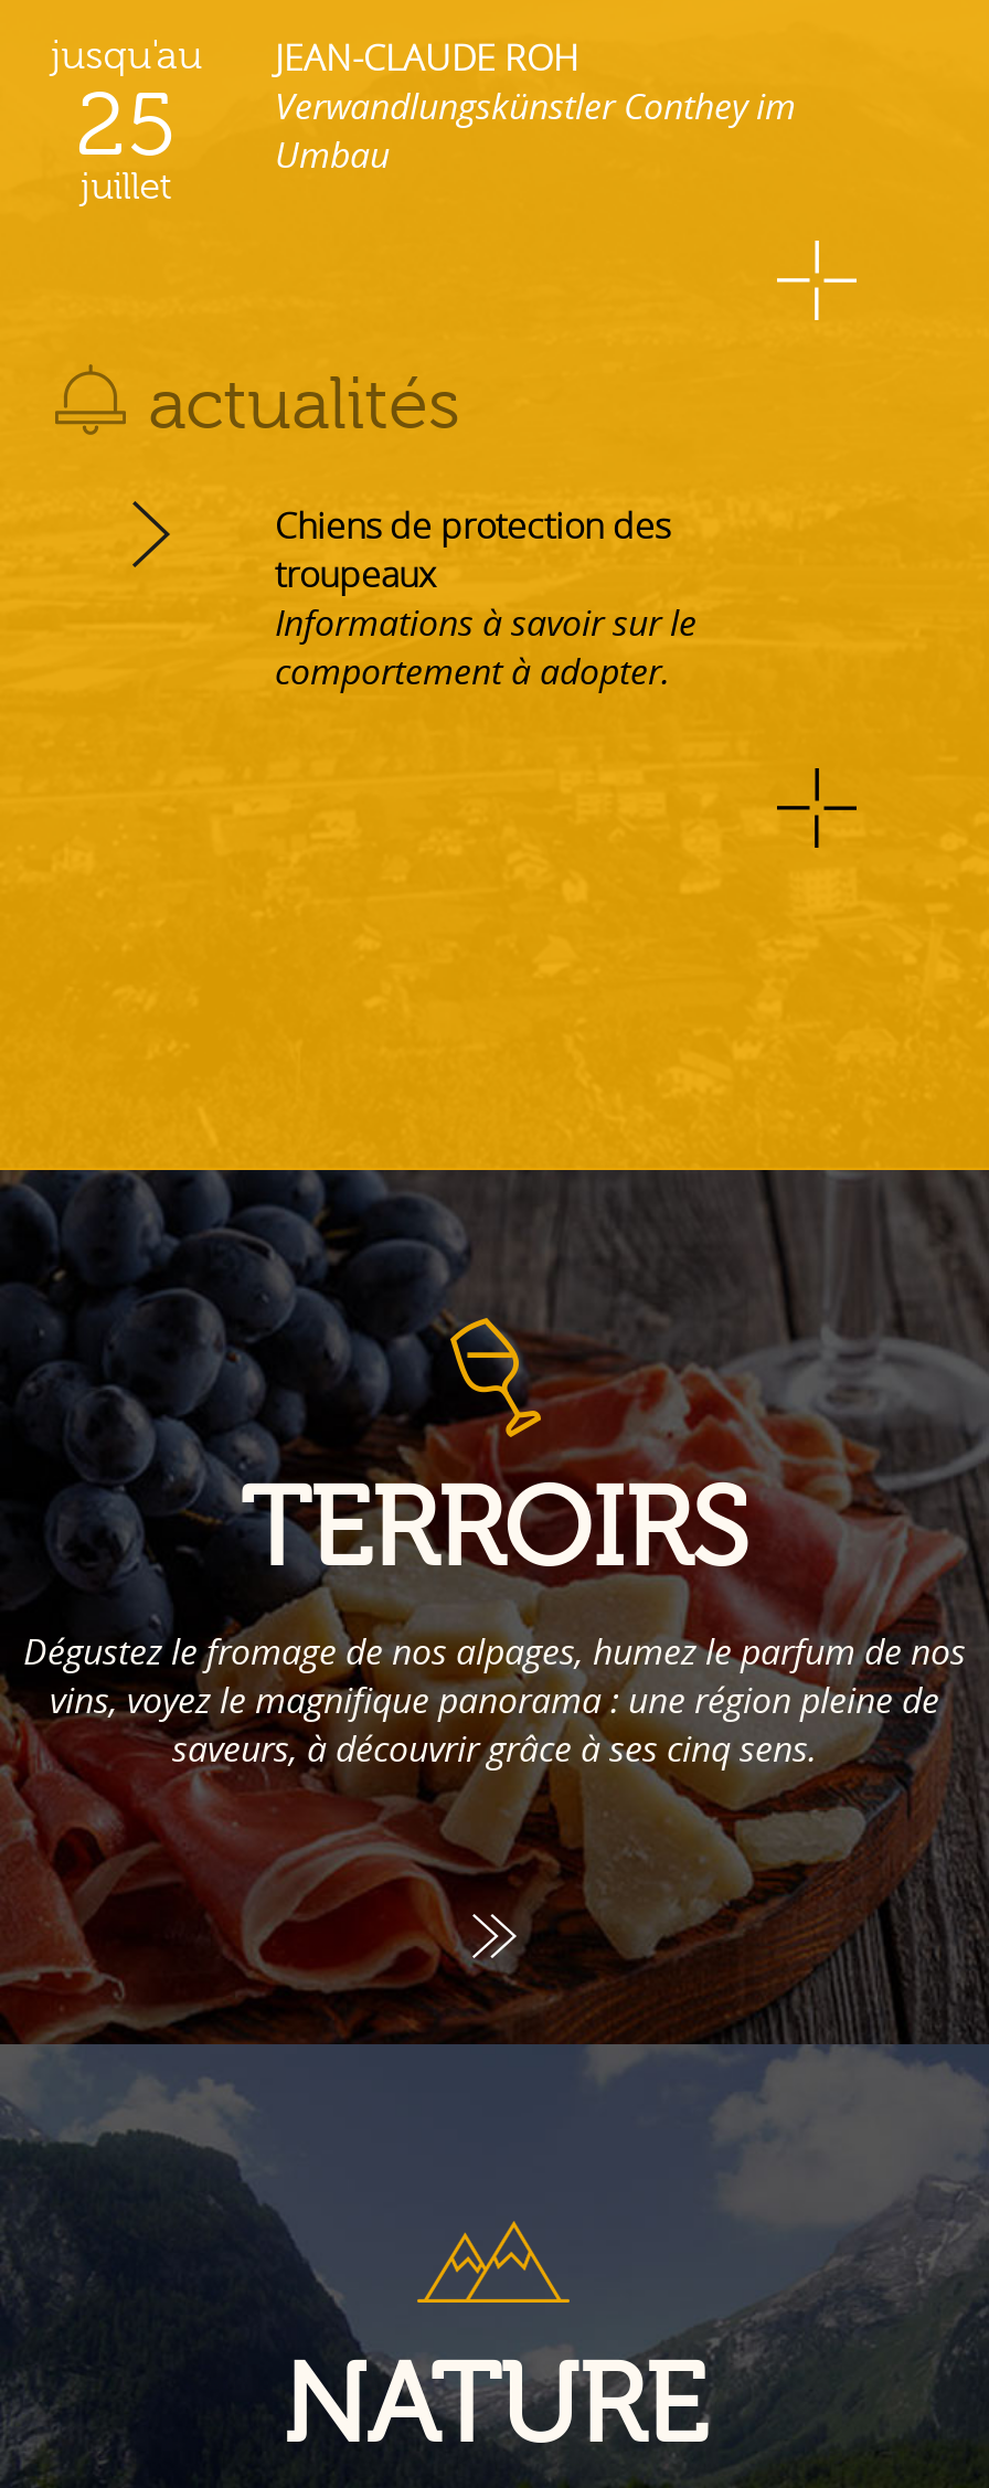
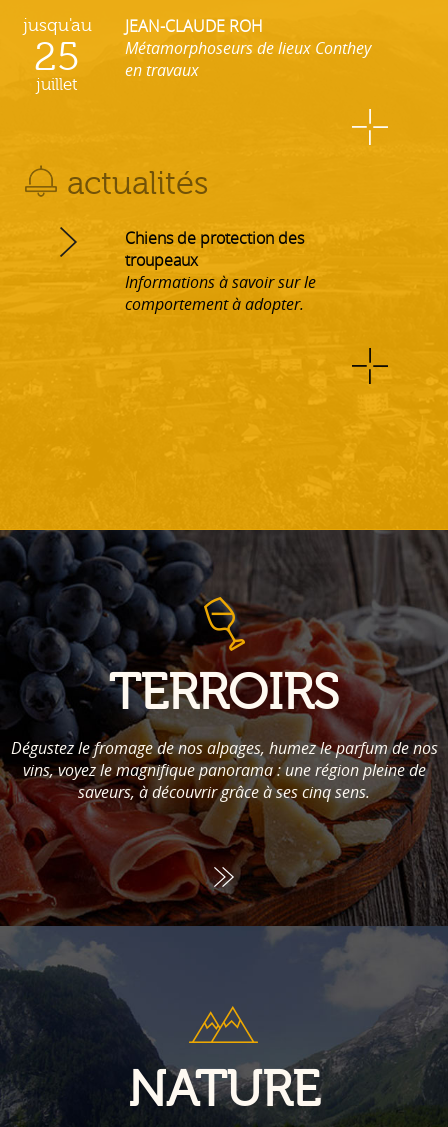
[275,82,796,179] Verwandlungskünstler Conthey im | Umbau -> [124,37,370,81] Métamorphoseurs de lieux Conthey | en travaux

